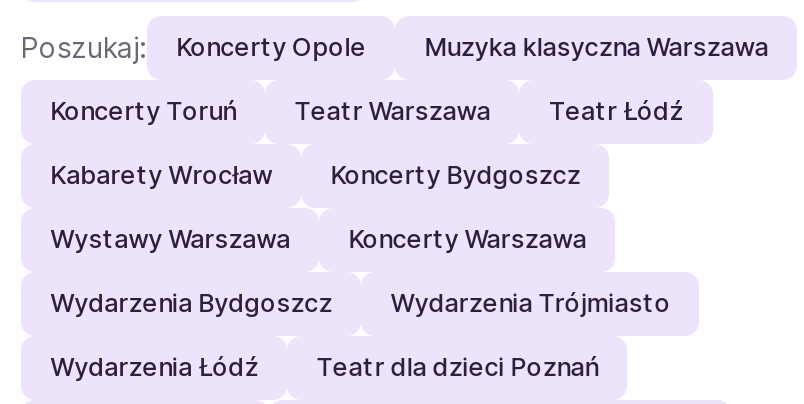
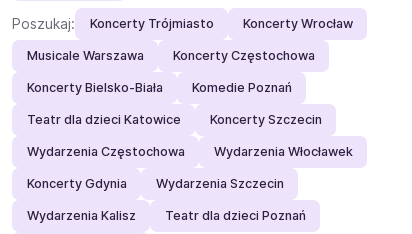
[50,32,769,382] Koncerty Opole | Muzyka klasyczna Warszawa | Koncerty Toruń | Teatr Warszawa | Teatr Łódź | Kabarety Wrocław | Koncerty Bydgoszcz | Wystawy Warszawa | Koncerty Warszawa | Wydarzenia Bydgoszcz | Wydarzenia Trójmiasto | Wydarzenia Łódź -> [27,16,353,223] Koncerty Trójmiasto | Koncerty Wrocław | Musicale Warszawa | Koncerty Częstochowa | Koncerty Bielsko-Biała | Komedie Poznań | Teatr dla dzieci Katowice | Koncerty Szczecin | Wydarzenia Częstochowa | Wydarzenia Włocławek | Koncerty Gdynia | Wydarzenia Szczecin | Wydarzenia Kalisz

